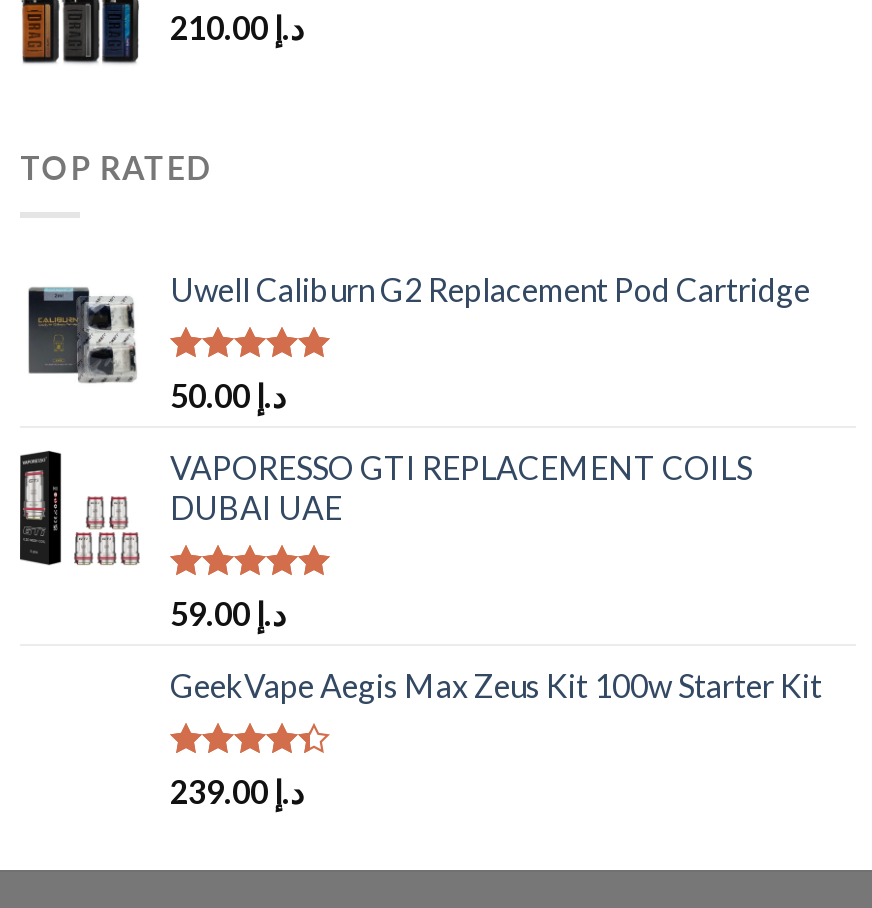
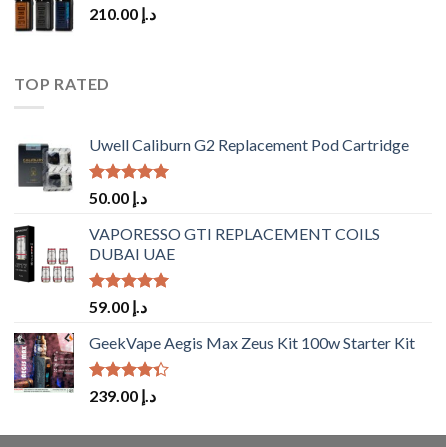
none -> [13,332,75,393] [image]

